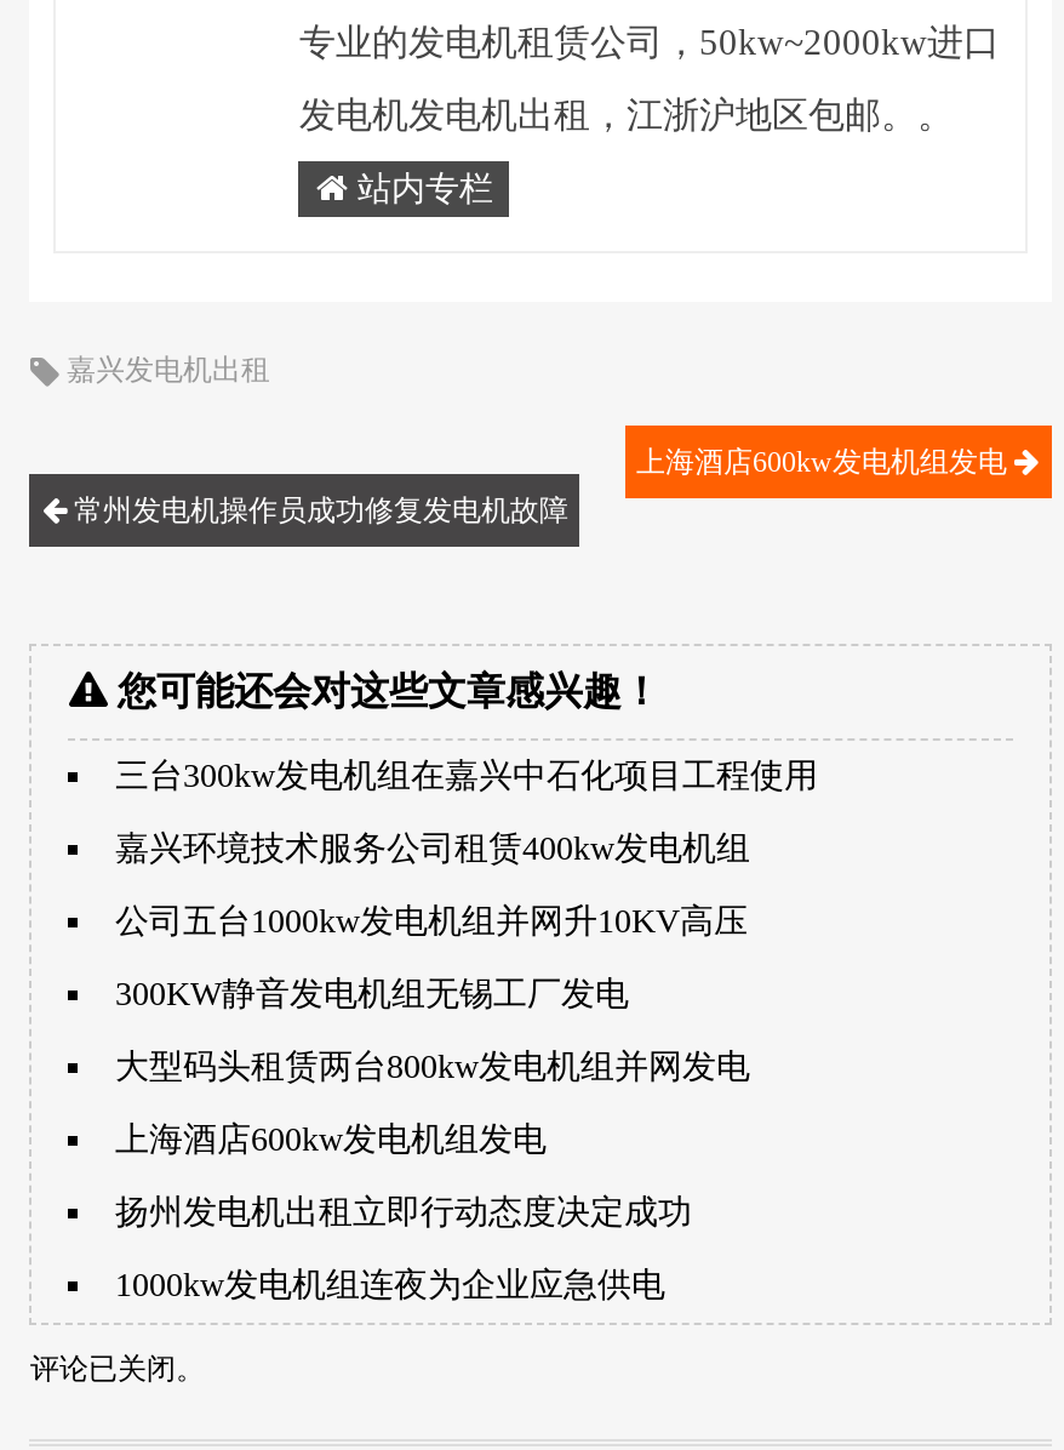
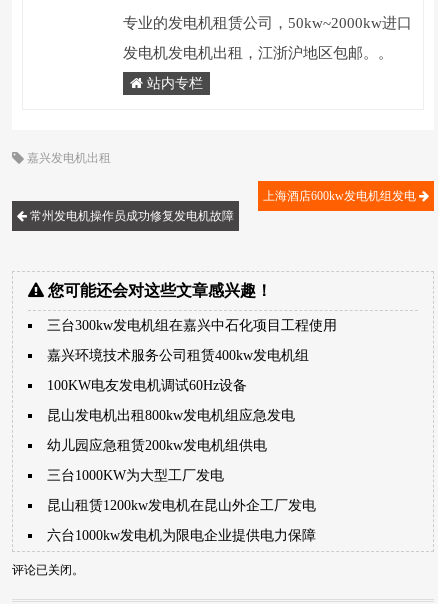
[115,903,747,940] 公司五台1000kw发电机组并网升10KV高压 -> [47,378,247,393] 100KW电友发电机调试60Hz设备
[115,976,629,1012] 300KW静音发电机组无锡工厂发电 -> [47,408,295,423] 昆山发电机出租800kw发电机组应急发电
[115,1049,750,1085] 大型码头租赁两台800kw发电机组并网发电 -> [47,438,267,453] 幼儿园应急租赁200kw发电机组供电
[115,1121,546,1158] 上海酒店600kw发电机组发电 -> [47,468,224,483] 三台1000KW为大型工厂发电
[115,1194,692,1231] 扬州发电机出租立即行动态度决定成功 -> [47,498,316,513] 昆山租赁1200kw发电机在昆山外企工厂发电
[115,1267,665,1303] 1000kw发电机组连夜为企业应急供电 -> [47,528,316,543] 六台1000kw发电机为限电企业提供电力保障

